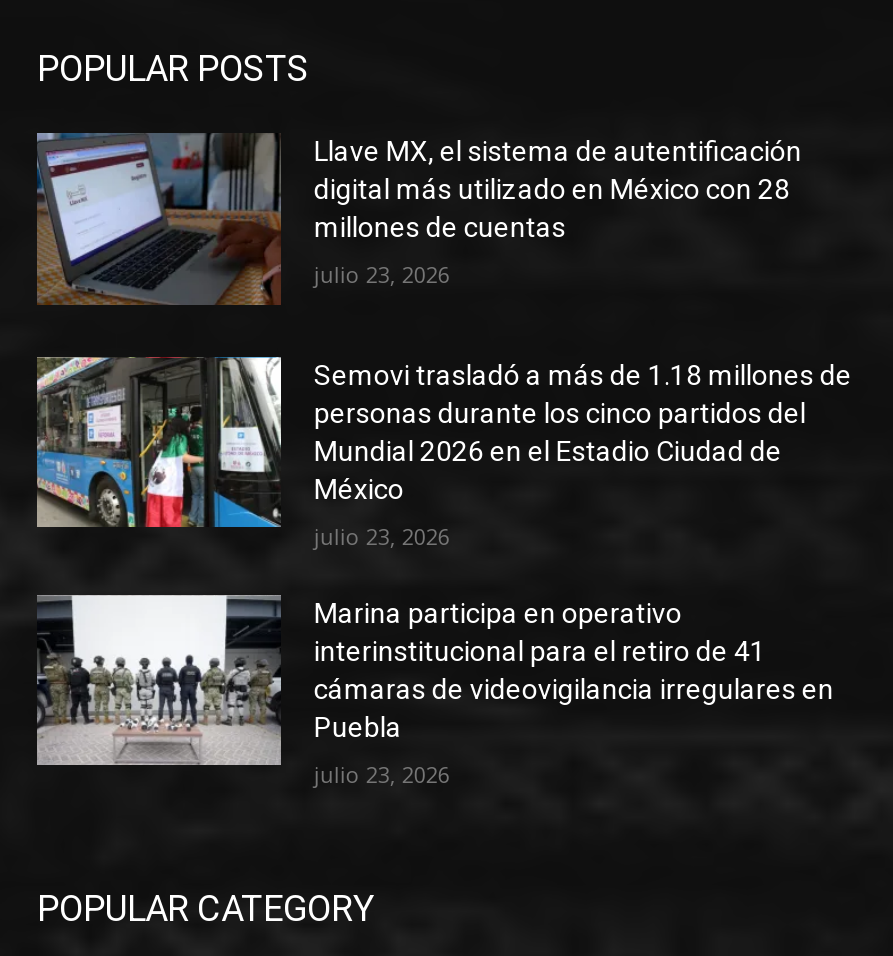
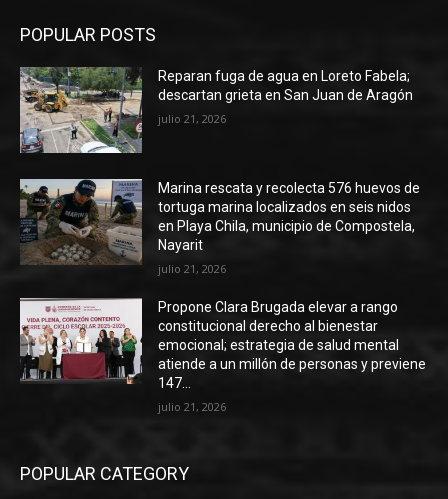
[37,132,802,306] [image] | Llave MX, el sistema de autentificación | digital más utilizado en México con 28 | millones de cuentas -> [19,67,413,154] [image] | Reparan fuga de agua en Loreto Fabela; | descartan grieta en San Juan de Aragón
[314,259,450,289] julio 23, 2026 -> [158,111,226,126] julio 21, 2026
[35,356,852,528] [image] | Semovi trasladó a más de 1.18 millones de | personas durante los cinco partidos del | Mundial 2026 en el Estadio Ciudad de | México -> [20,178,420,265] [image] | Marina rescata y recolecta 576 huevos de | tortuga marina localizados en seis nidos | en Playa Chila, municipio de Compostela, | Nayarit
[314,520,450,550] julio 23, 2026 -> [158,261,226,276] julio 21, 2026
[35,594,834,766] [image] | Marina participa en operativo | interinstitucional para el retiro de 41 | cámaras de videovigilancia irregulares en | Puebla -> [19,298,426,391] [image] | Propone Clara Brugada elevar a rango | constitucional derecho al bienestar | emocional; estrategia de salud mental | atiende a un millón de personas y previene | 147...
[314,758,450,788] julio 23, 2026 -> [158,399,226,414] julio 21, 2026

